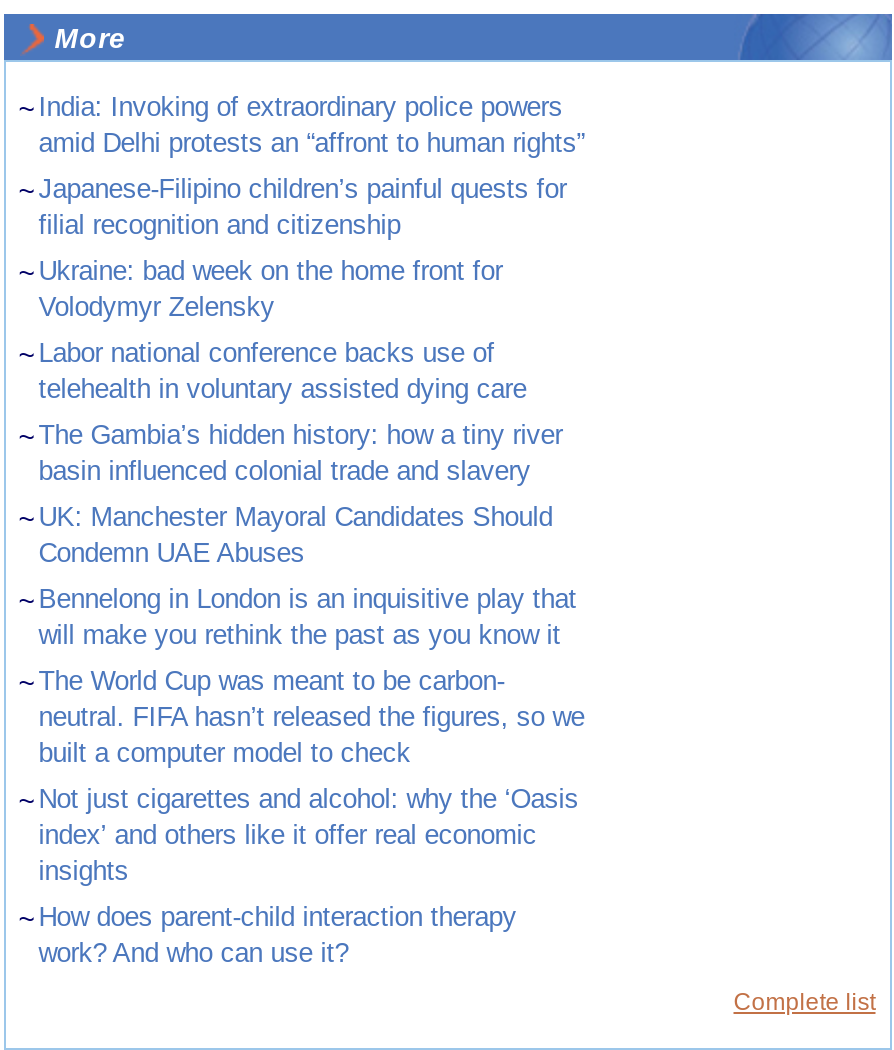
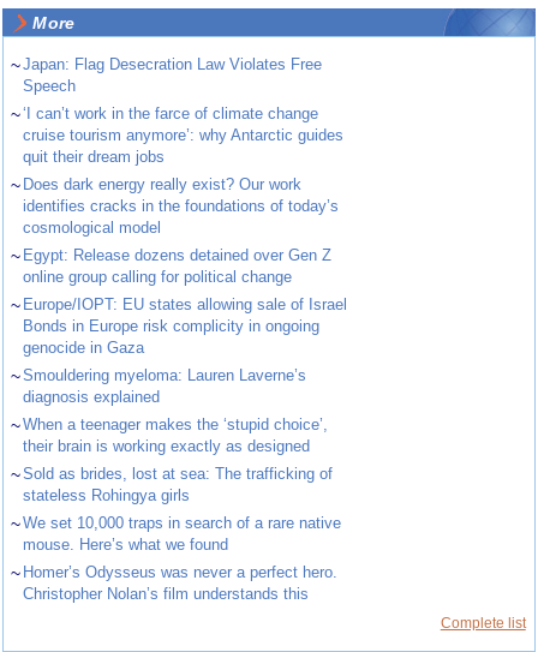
[18,93,584,159] ~ India: Invoking of extraordinary police powers | amid Delhi protests an “affront to human rights” -> [11,56,322,95] ~ Japan: Flag Desecration Law Violates Free | Speech
[18,175,566,241] ~ Japanese-Filipino children’s painful quests for | filial recognition and citizenship -> [11,105,344,166] ~ ‘I can’t work in the farce of climate change | cruise tourism anymore’: why Antarctic guides | quit their dream jobs
[18,257,502,323] ~ Ukraine: bad week on the home front for | Volodymyr Zelensky -> [11,176,339,237] ~ Does dark energy really exist? Our work | identifies cracks in the foundations of today’s | cosmological model
[18,339,526,405] ~ Labor national conference backs use of | telehealth in voluntary assisted dying care -> [11,247,332,286] ~ Egypt: Release dozens detained over Gen Z | online group calling for political change
[18,421,562,487] ~ The Gambia’s hidden history: how a tiny river | basin influenced colonial trade and slavery -> [11,296,347,357] ~ Europe/IOPT: EU states allowing sale of Israel | Bonds in Europe risk complicity in ongoing | genocide in Gaza
[18,503,552,569] ~ UK: Manchester Mayoral Candidates Should | Condemn UAE Abuses -> [11,367,306,406] ~ Smouldering myeloma: Lauren Laverne’s | diagnosis explained
[18,585,576,651] ~ Bennelong in London is an inquisitive play that | will make you rethink the past as you know it -> [11,416,328,456] ~ When a teenager makes the ‘stupid choice’, | their brain is working exactly as designed
[18,667,584,769] ~ The World Cup was meant to be carbon- | neutral. FIFA hasn’t released the figures, so we | built a computer model to check -> [11,465,333,505] ~ Sold as brides, lost at sea: The trafficking of | stateless Rohingya girls
[18,785,578,887] ~ Not just cigarettes and alcohol: why the ‘Oasis | index’ and others like it offer real economic | insights -> [11,515,341,554] ~ We set 10,000 traps in search of a rare native | mouse. Here’s what we found
[18,903,516,969] ~ How does parent-child interaction therapy | work? And who can use it? -> [11,564,338,603] ~ Homer’s Odysseus was never a perfect hero. | Christopher Nolan’s film understands this

